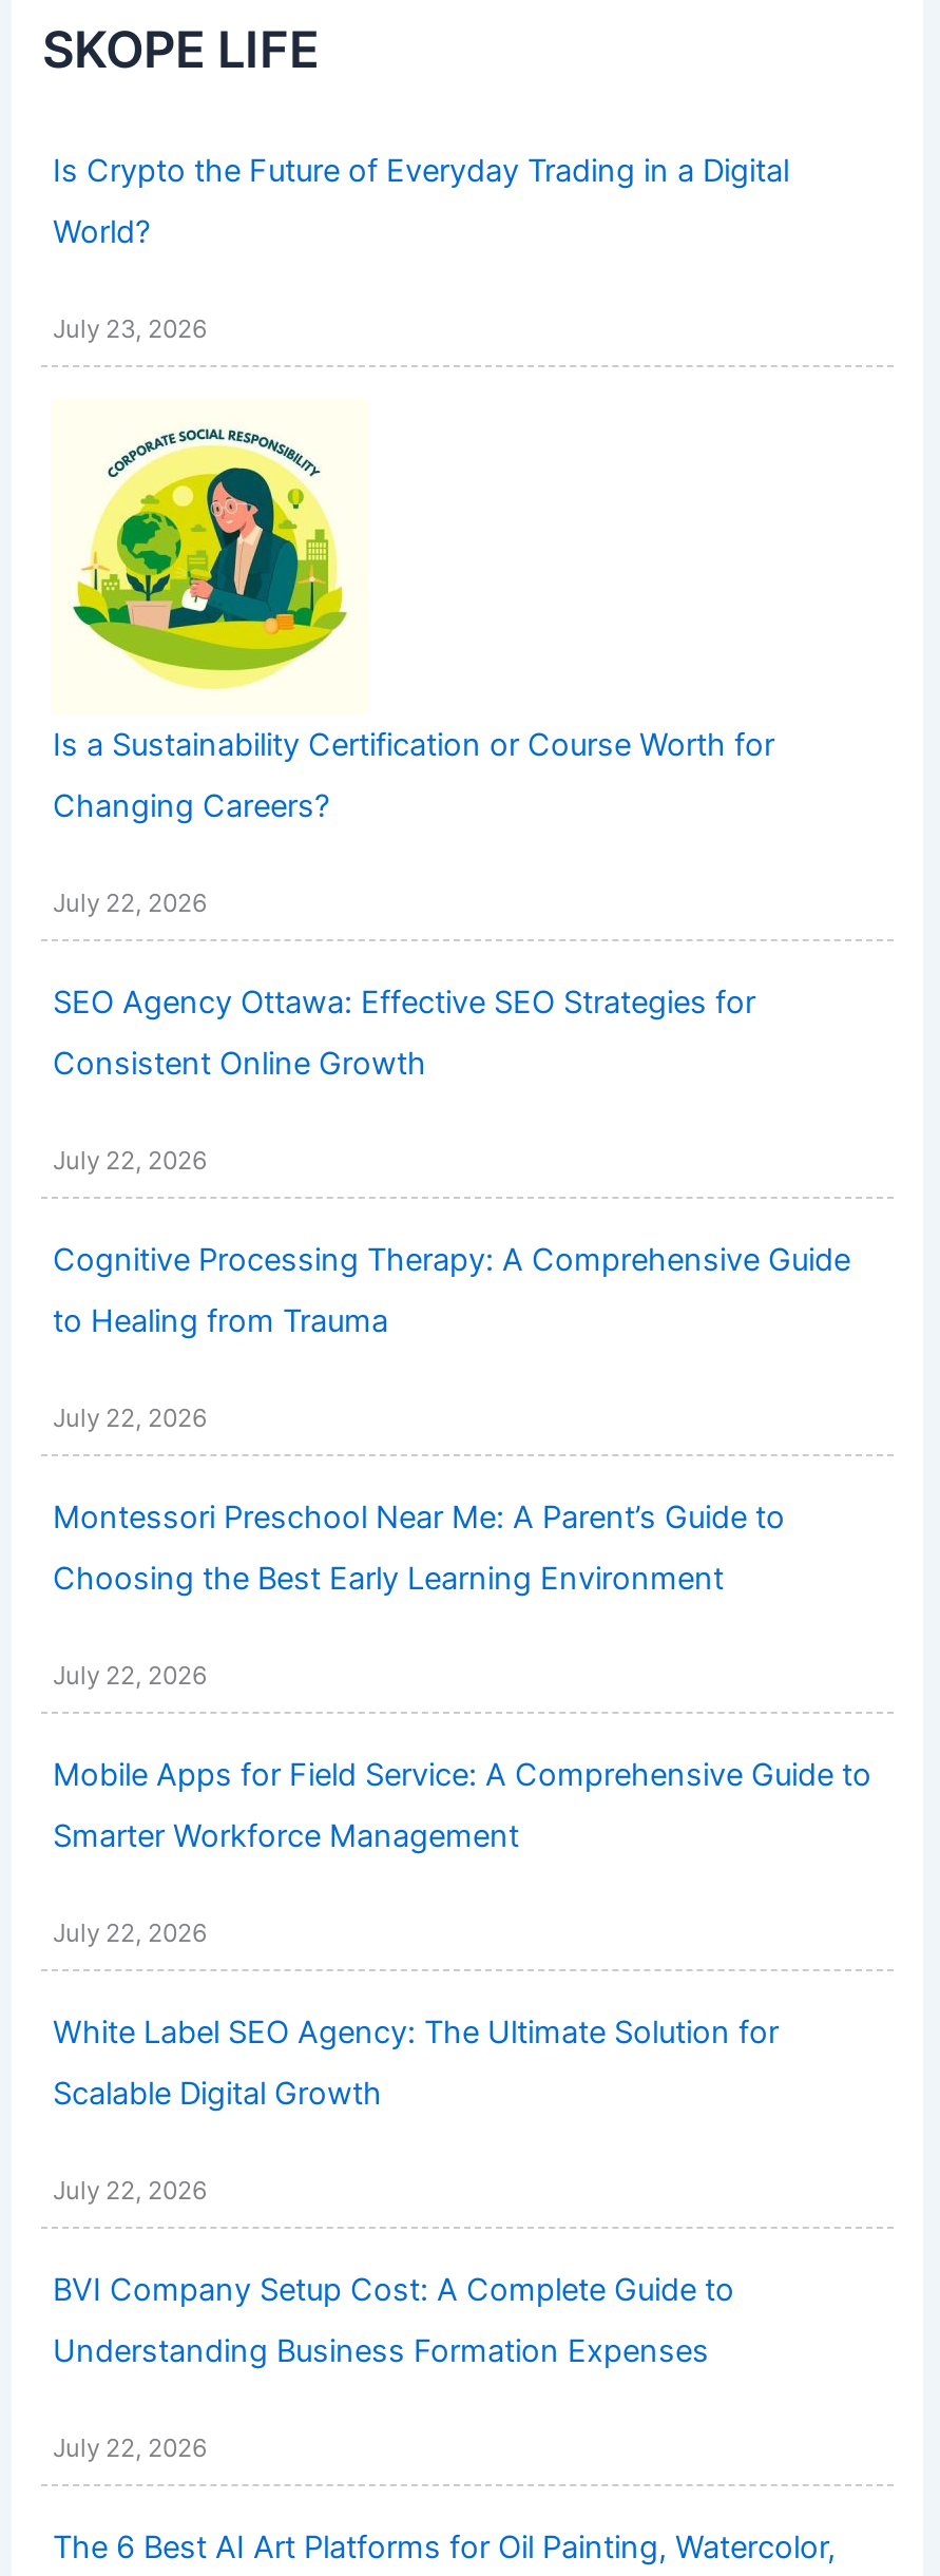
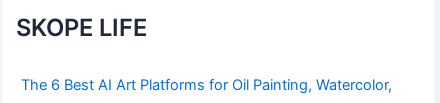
[53,152,789,344] Is Crypto the Future of Everyday Trading in a Digital | World? | July 23, 2026 -> none
[53,426,871,2463] [image] | Is a Sustainability Certification or Course Worth for | Changing Careers? | July 22, 2026 | SEO Agency Ottawa: Effective SEO Strategies for | Consistent Online Growth | July 22, 2026 | Cognitive Processing Therapy: A Comprehensive Guide | to Healing from Trauma | July 22, 2026 | Montessori Preschool Near Me: A Parent’s Guide to | Choosing the Best Early Learning Environment | July 22, 2026 | Mobile Apps for Field Service: A Comprehensive Guide to | Smarter Workforce Management | July 22, 2026 | White Label SEO Agency: The Ultimate Solution for | Scalable Digital Growth | July 22, 2026 | BVI Company Setup Cost: A Complete Guide to | Understanding Business Formation Expenses | July 22, 2026 -> none

